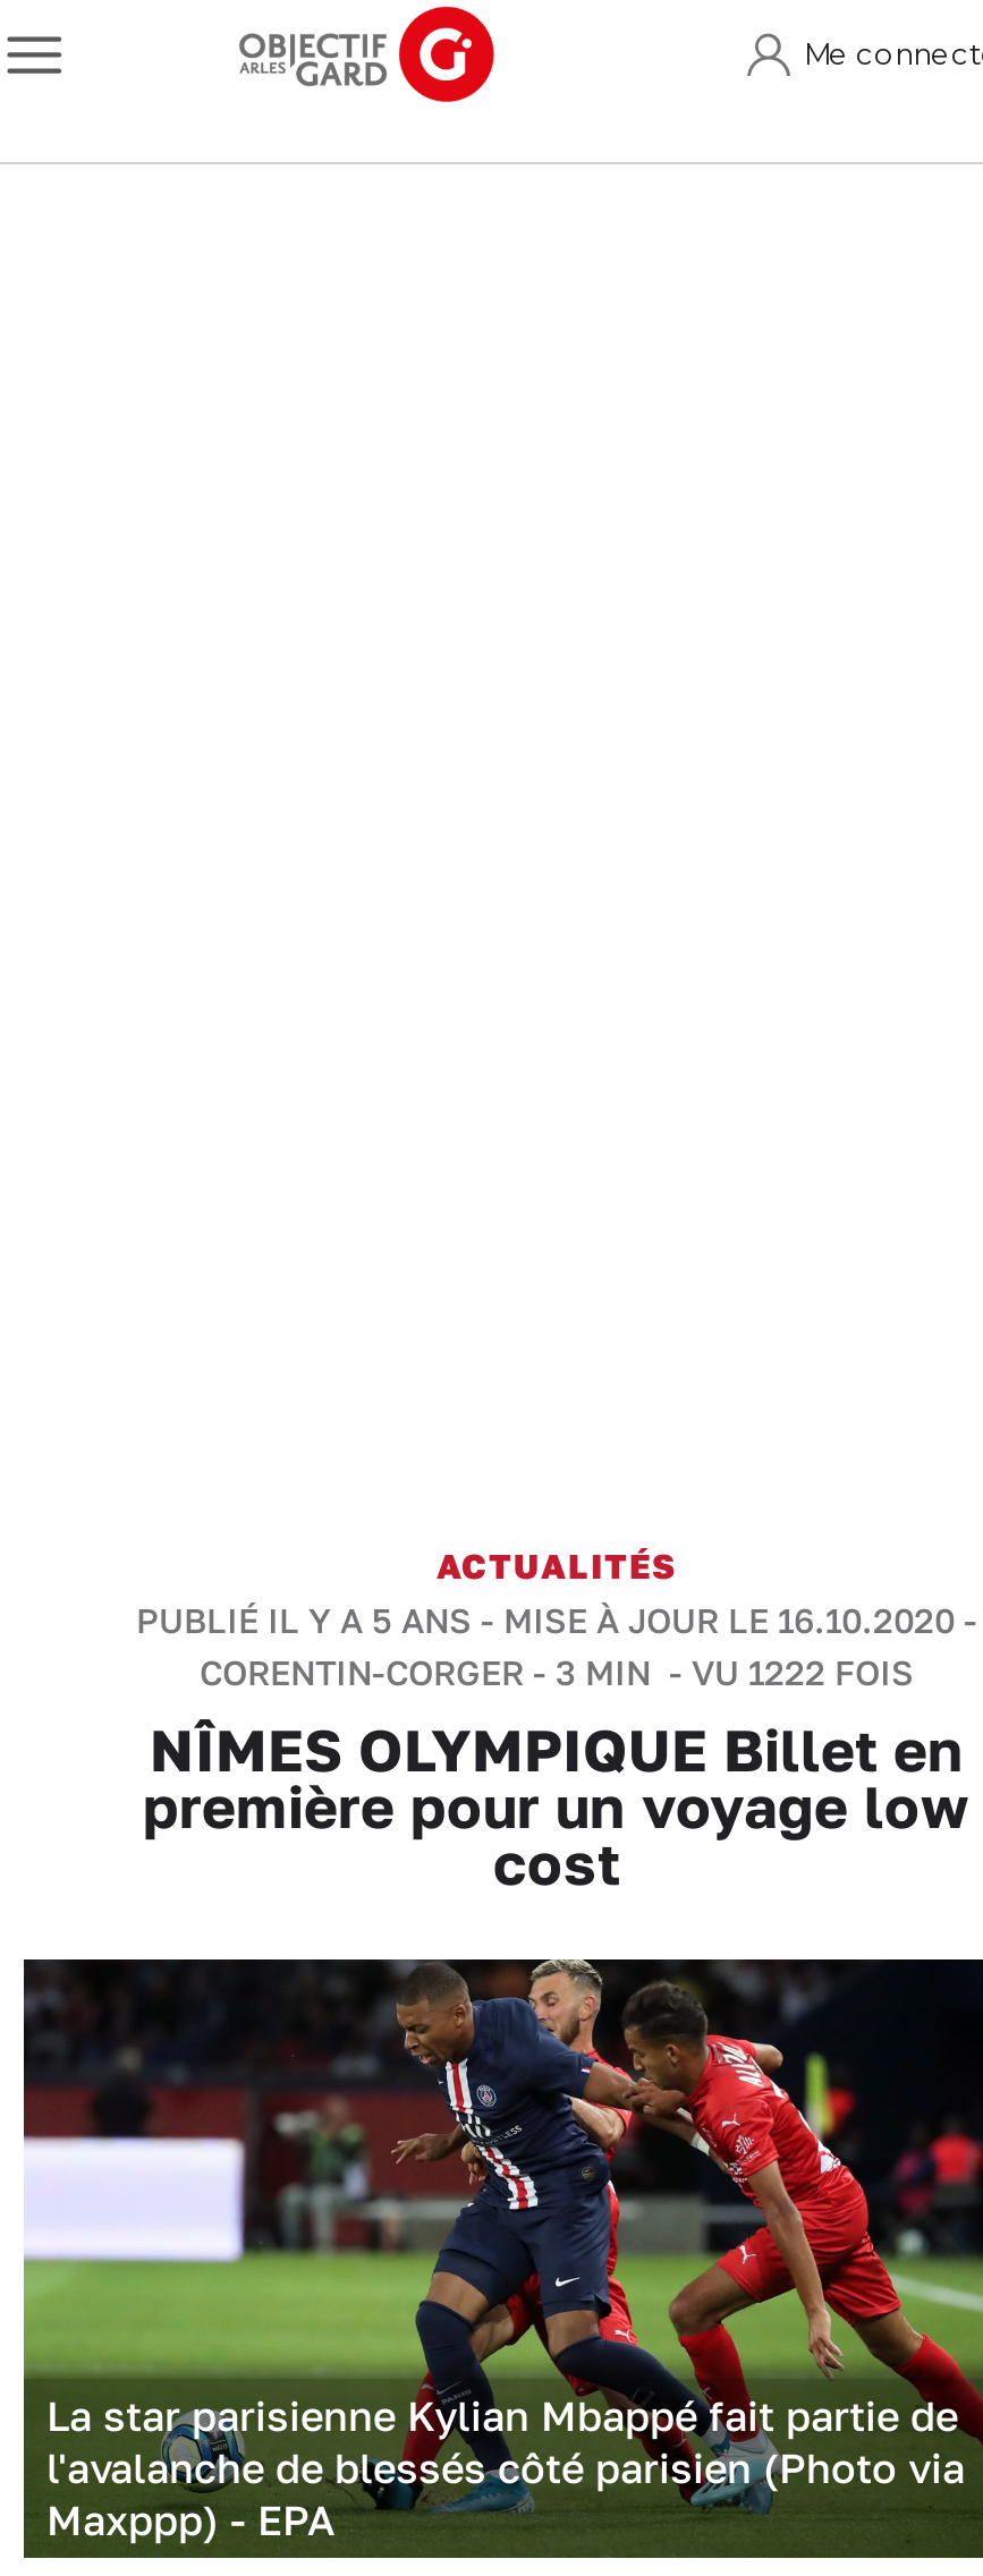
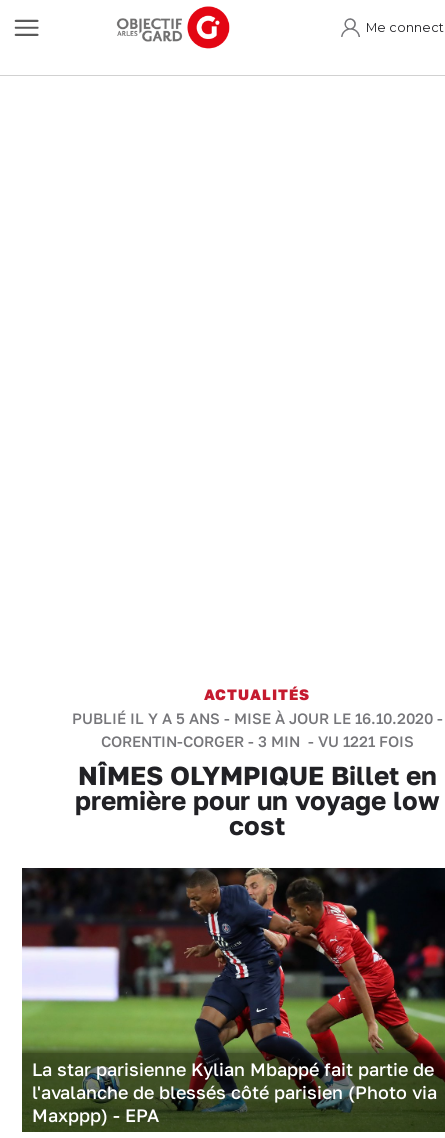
[200,1651,914,1692] CORENTIN-CORGER - 3 MIN - VU 1222 FOIS -> [100,732,413,750] CORENTIN-CORGER - 3 MIN - VU 1221 FOIS

